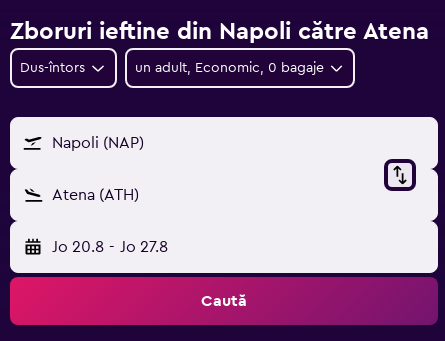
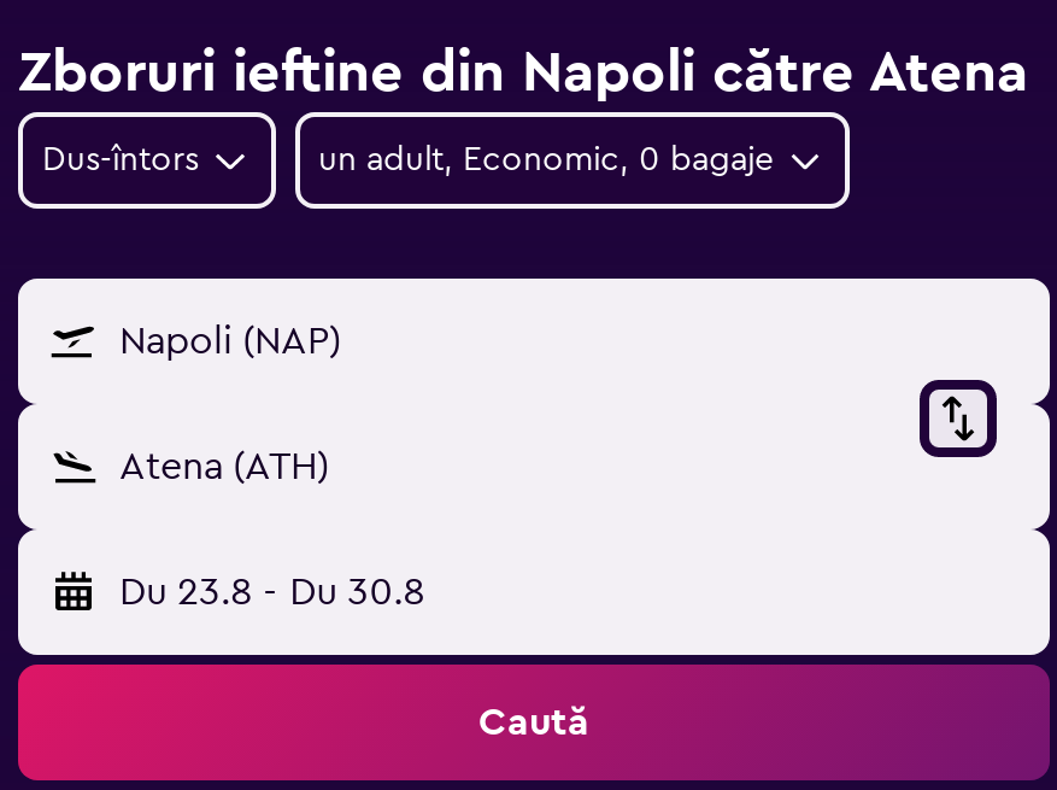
[52,239,168,255] Jo 20.8 - Jo 27.8 -> [119,573,424,611] Du 23.8 - Du 30.8

